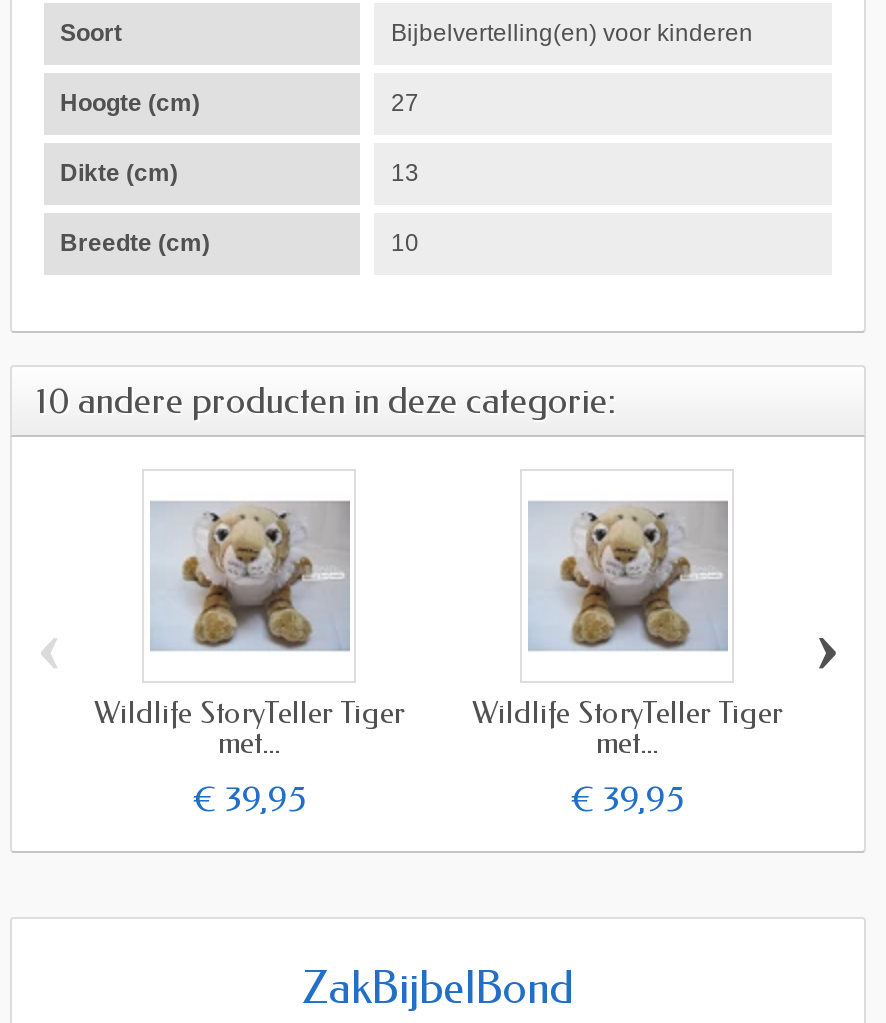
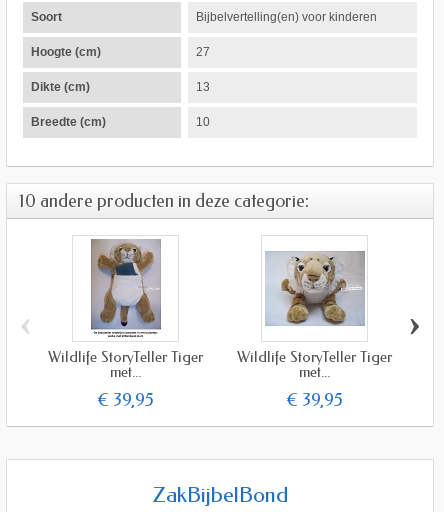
[148,477,352,673] [image] -> [76,238,176,338] [image]

